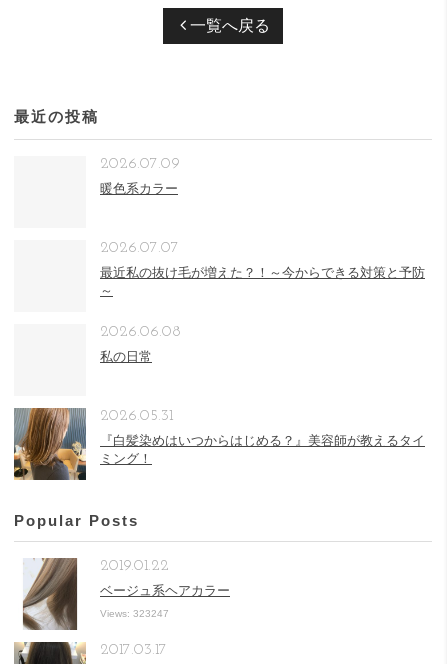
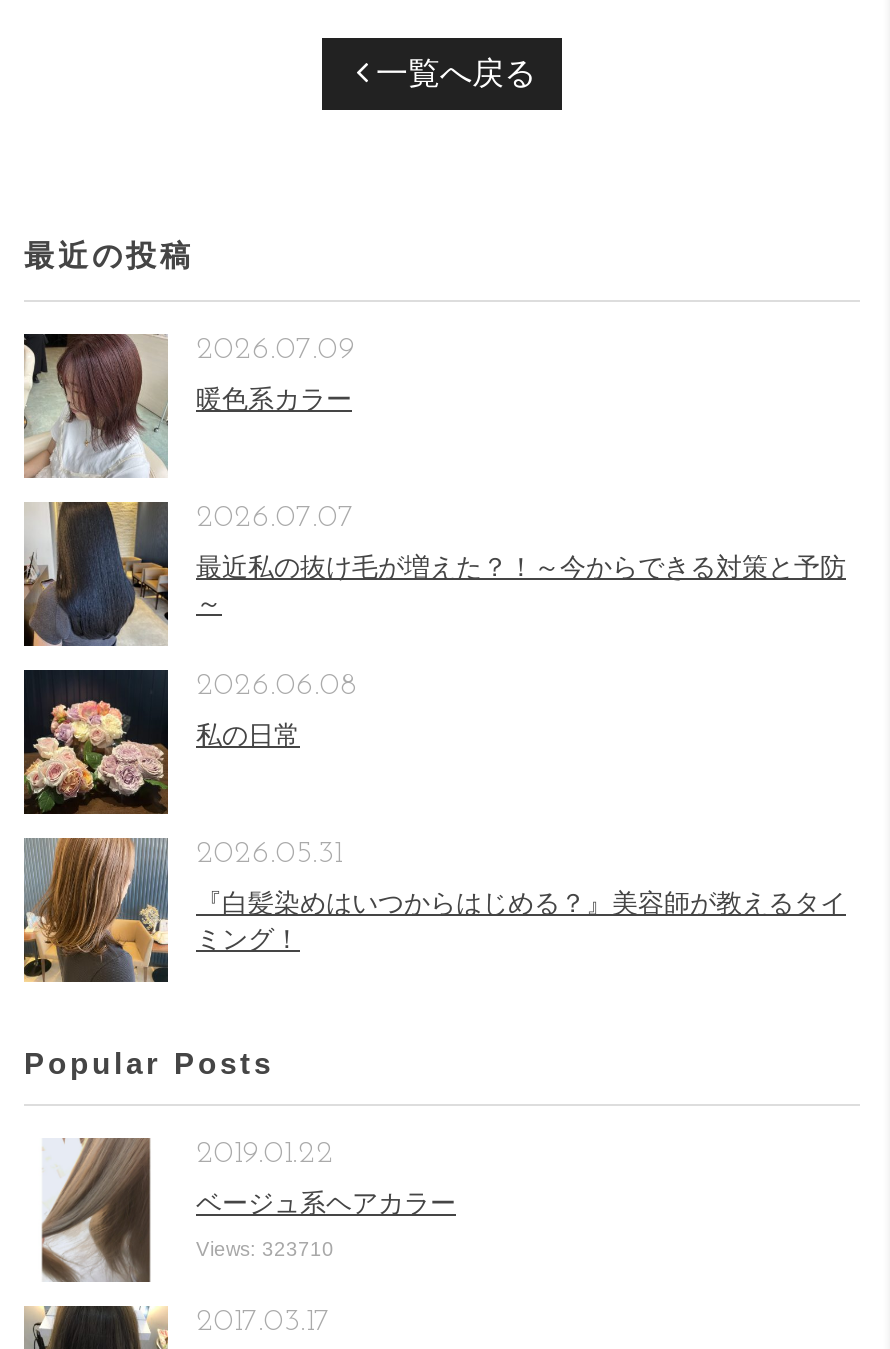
none -> [22,331,170,479] [image]
none -> [22,499,170,649] [image]
none -> [22,667,170,817] [image]
[100,608,169,619] Views: 323247 -> [196,1238,334,1260] Views: 323710

